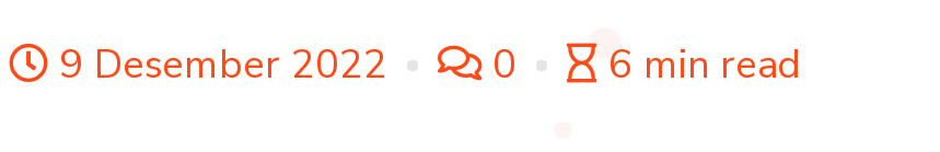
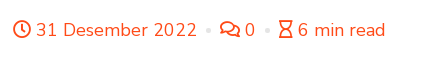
[48,39,801,91] 9 Desember 2022 0 6 min read -> [31,18,386,42] 31 Desember 2022 0 6 min read

